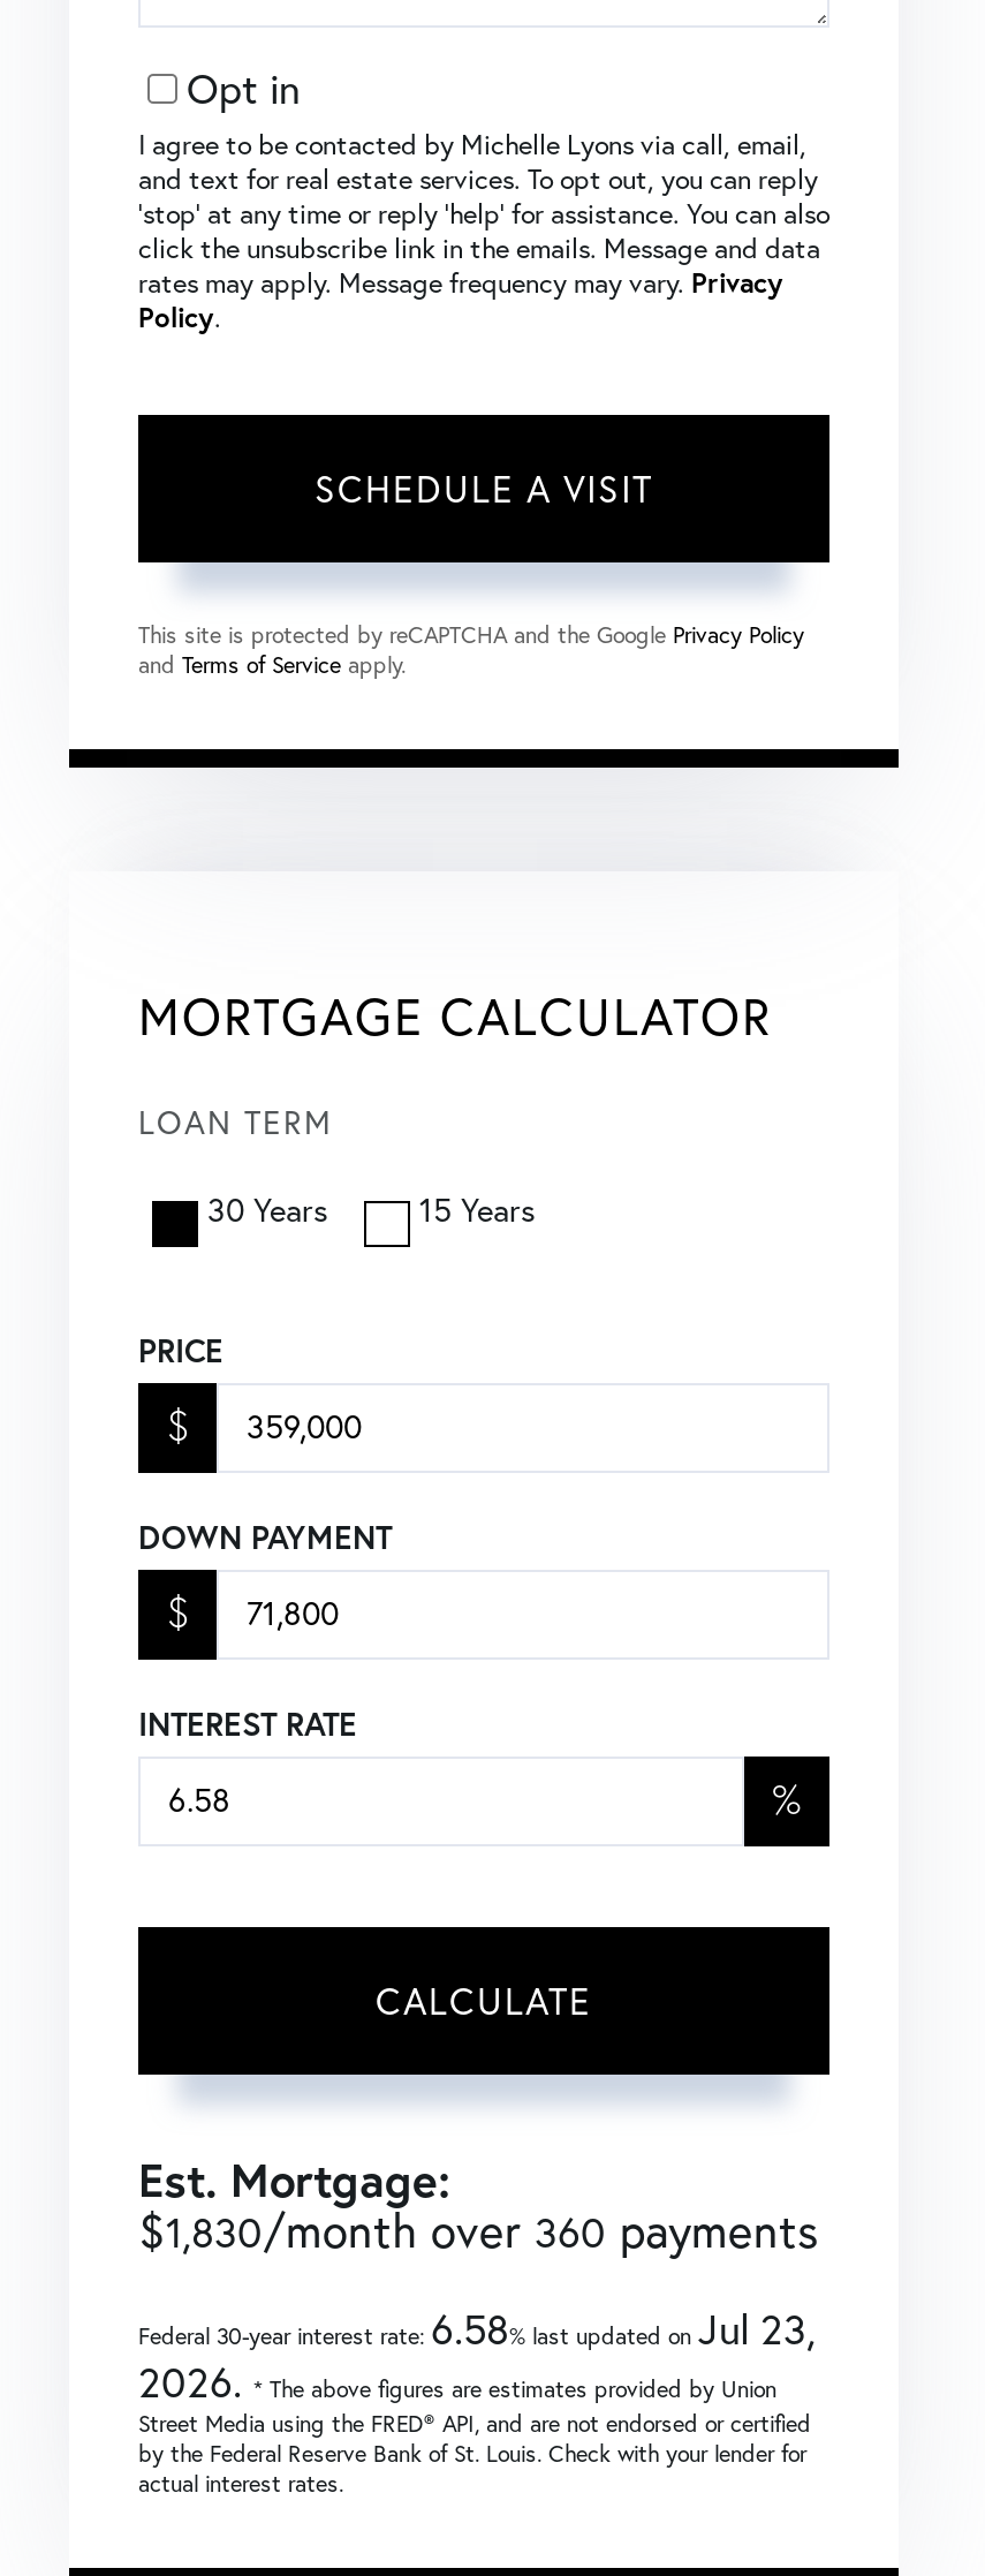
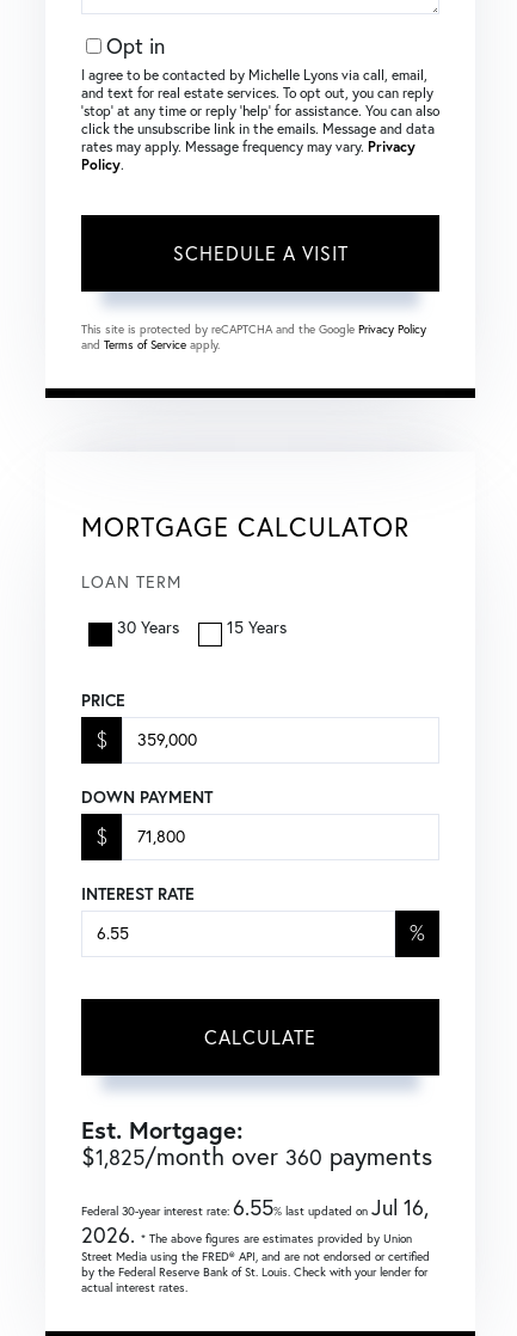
[138,2200,818,2258] $1,830/month over 360 payments -> [81,1141,432,1171] $1,825/month over 360 payments
[138,2302,816,2355] Federal 30-year interest rate: 6.58% last updated onJul 23, -> [81,1193,429,1221] Federal 30-year interest rate: 6.55% last updated onJul 16,

